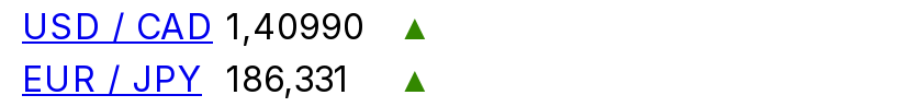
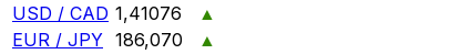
[22,5,364,49] USD / CAD 1,40990 -> [12,3,182,25] USD / CAD 1,41076
[22,57,349,101] EUR / JPY 186,331 -> [12,29,183,51] EUR / JPY 186,070

